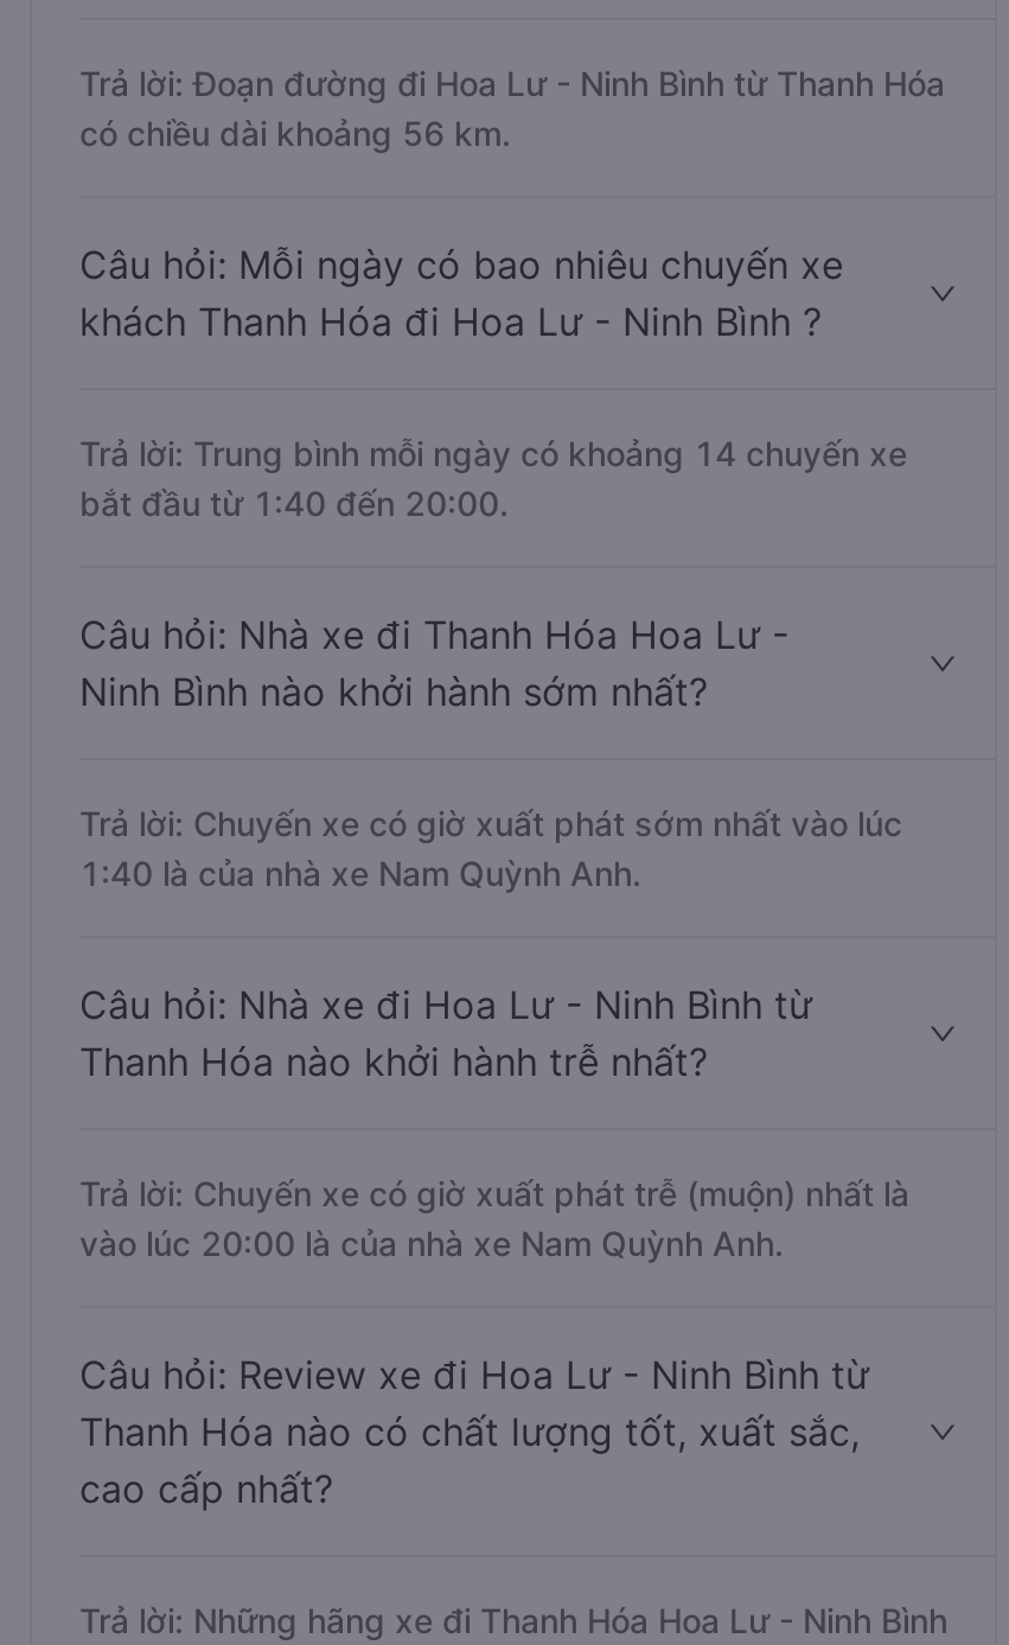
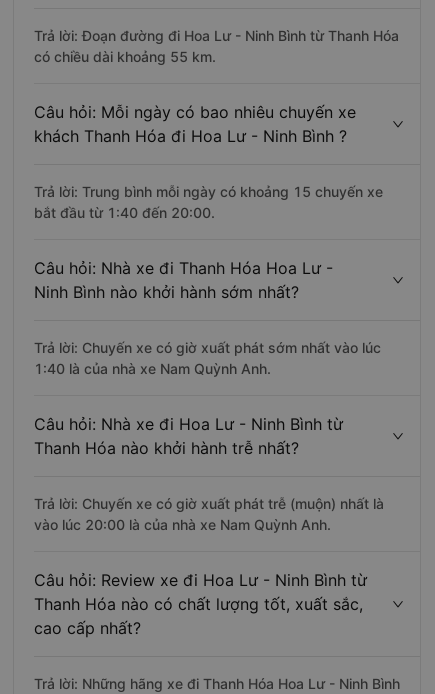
[79,113,511,153] có chiều dài khoảng 56 km. -> [34,48,216,65] có chiều dài khoảng 55 km.
[79,433,907,473] Trả lời: Trung bình mỗi ngày có khoảng 14 chuyến xe -> [34,183,383,200] Trả lời: Trung bình mỗi ngày có khoảng 15 chuyến xe

